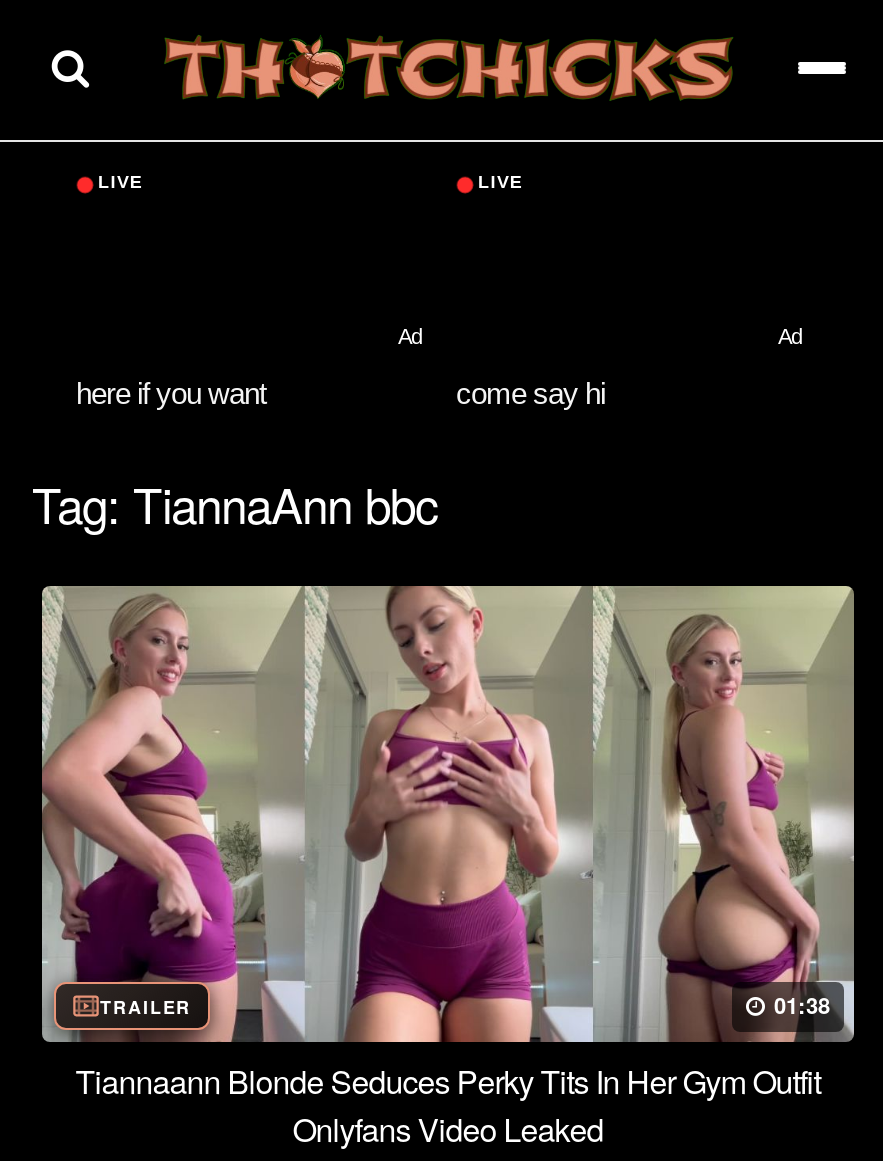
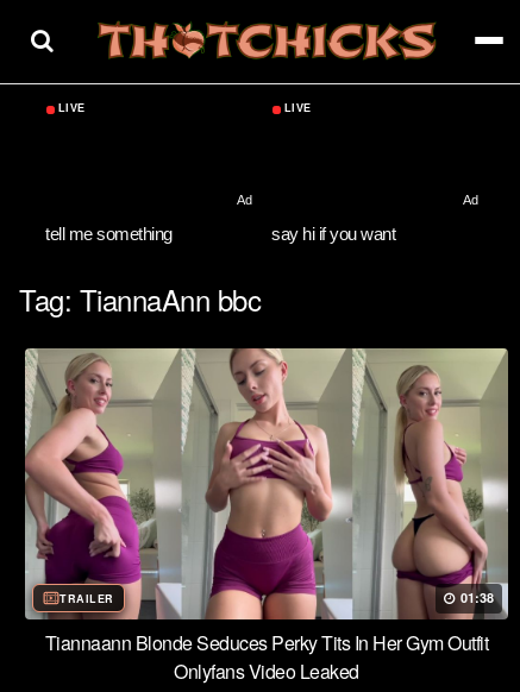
[76,375,605,409] here if you want | come say hi -> [45,223,395,243] tell me something | say hi if you want

